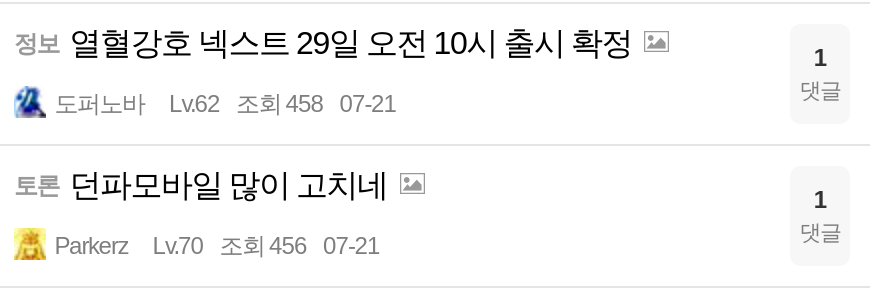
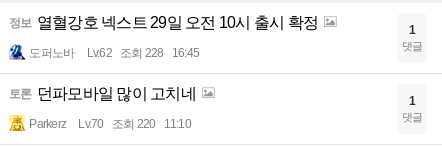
[54,90,396,118] 도퍼노바 Lv.62 조회 458 07-21 -> [29,46,199,60] 도퍼노바 Lv.62 조회 228 16:45
[54,232,380,260] Parkerz Lv.70 조회 456 07-21 -> [29,117,191,131] Parkerz Lv.70 조회 220 11:10

